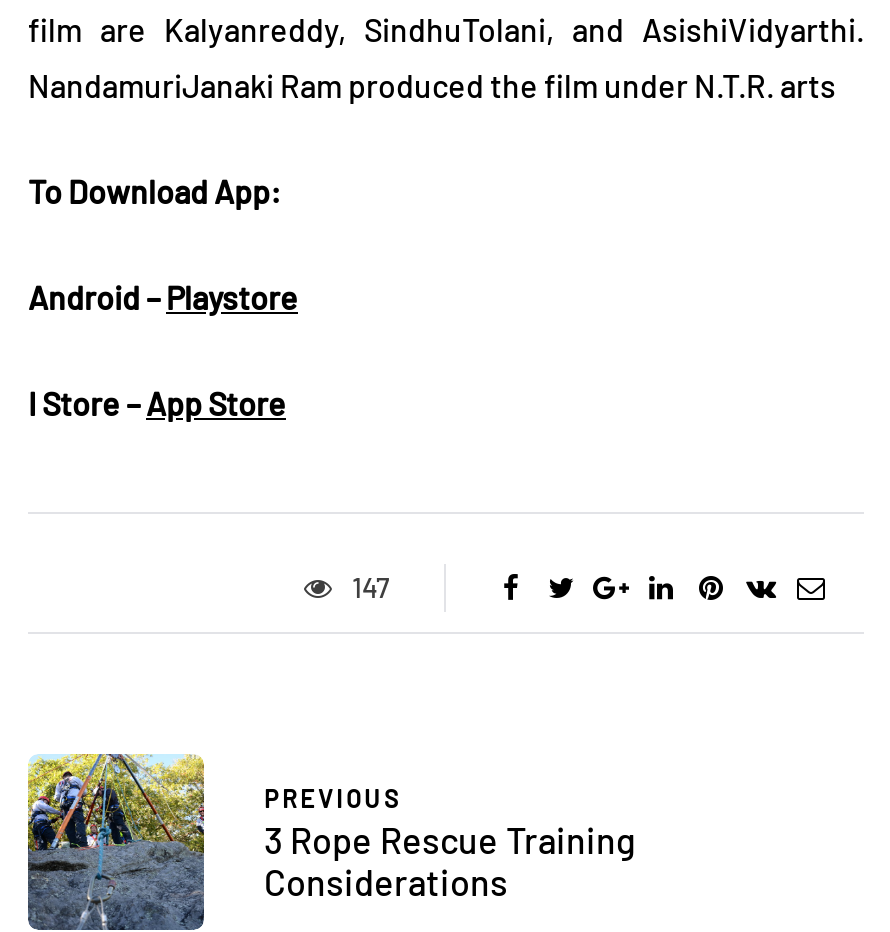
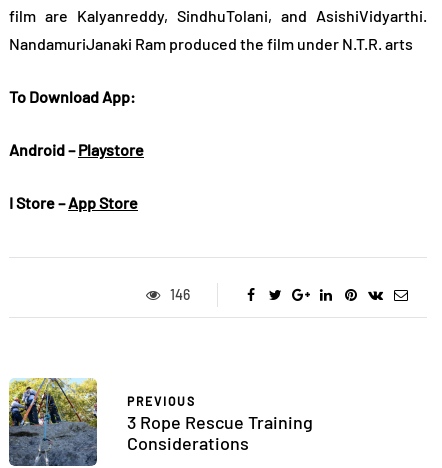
[352,570,390,604] 147 -> [170,286,190,303] 146

